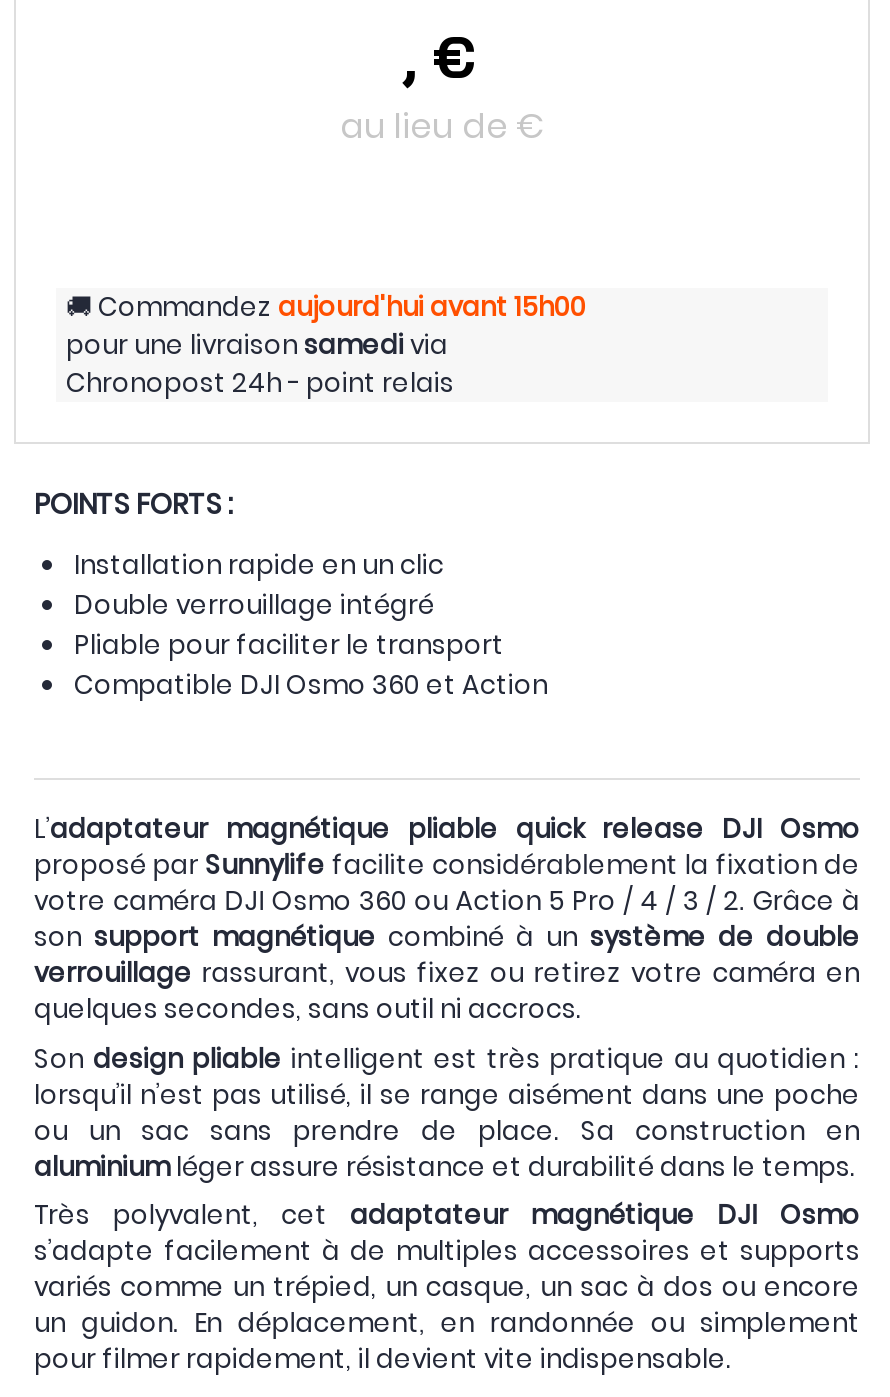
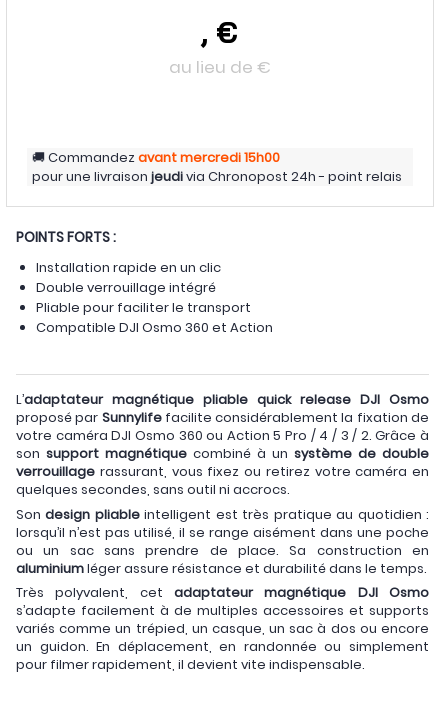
[66,288,586,402] Commandez aujourd'hui avant 15h00 | pour une livraison samedi via | Chronopost 24h - point relais -> [32,148,402,186] Commandez avant mercredi 15h00 | pour une livraison jeudi via Chronopost 24h - point relais

